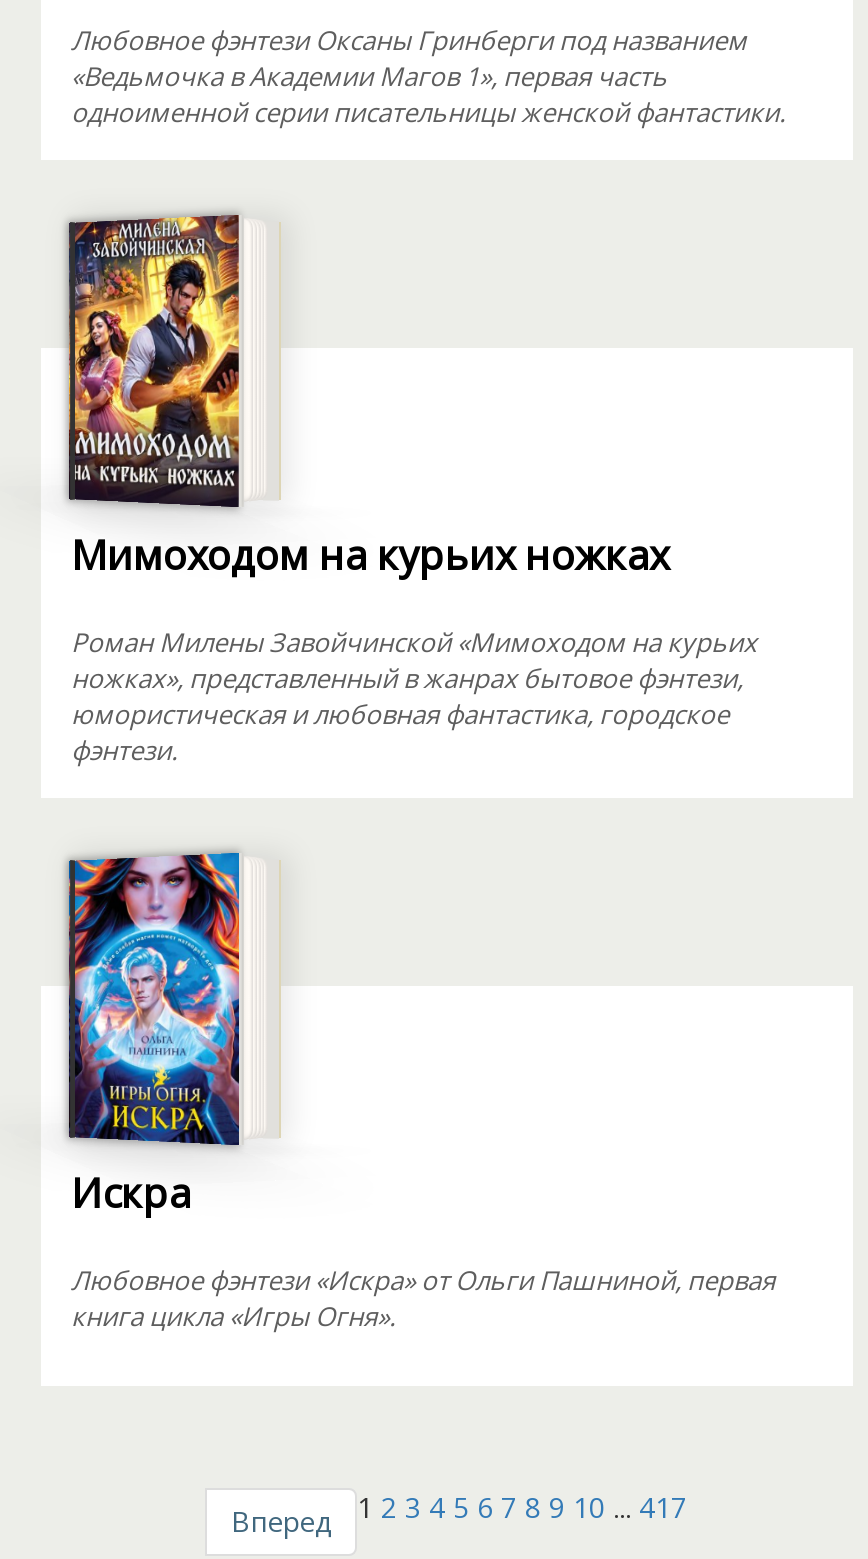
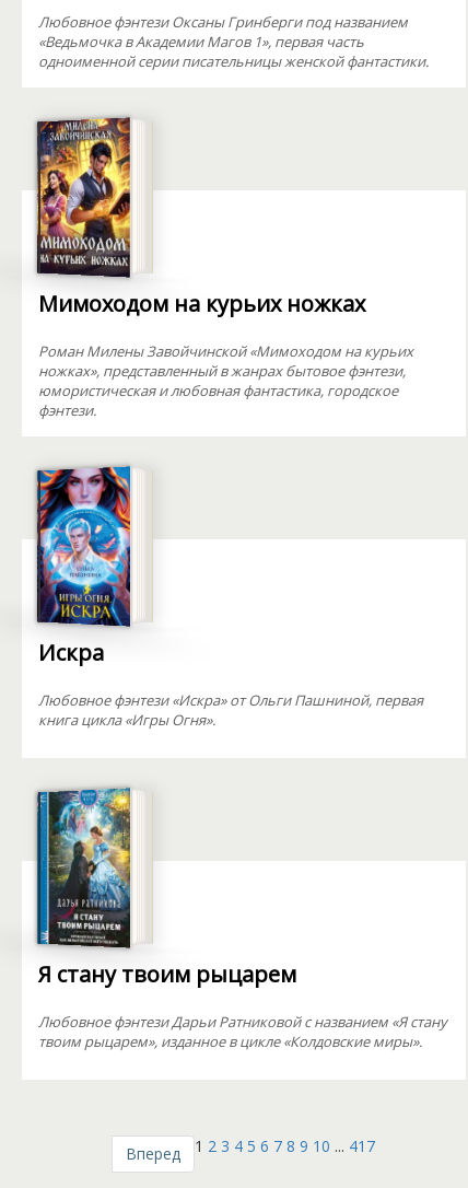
none -> [36,788,447,1051] [image] | Я стану твоим рыцарем | Любовное фэнтези Дарьи Ратниковой с названием «Я стану | твоим рыцарем», изданное в цикле «Колдовские миры».

